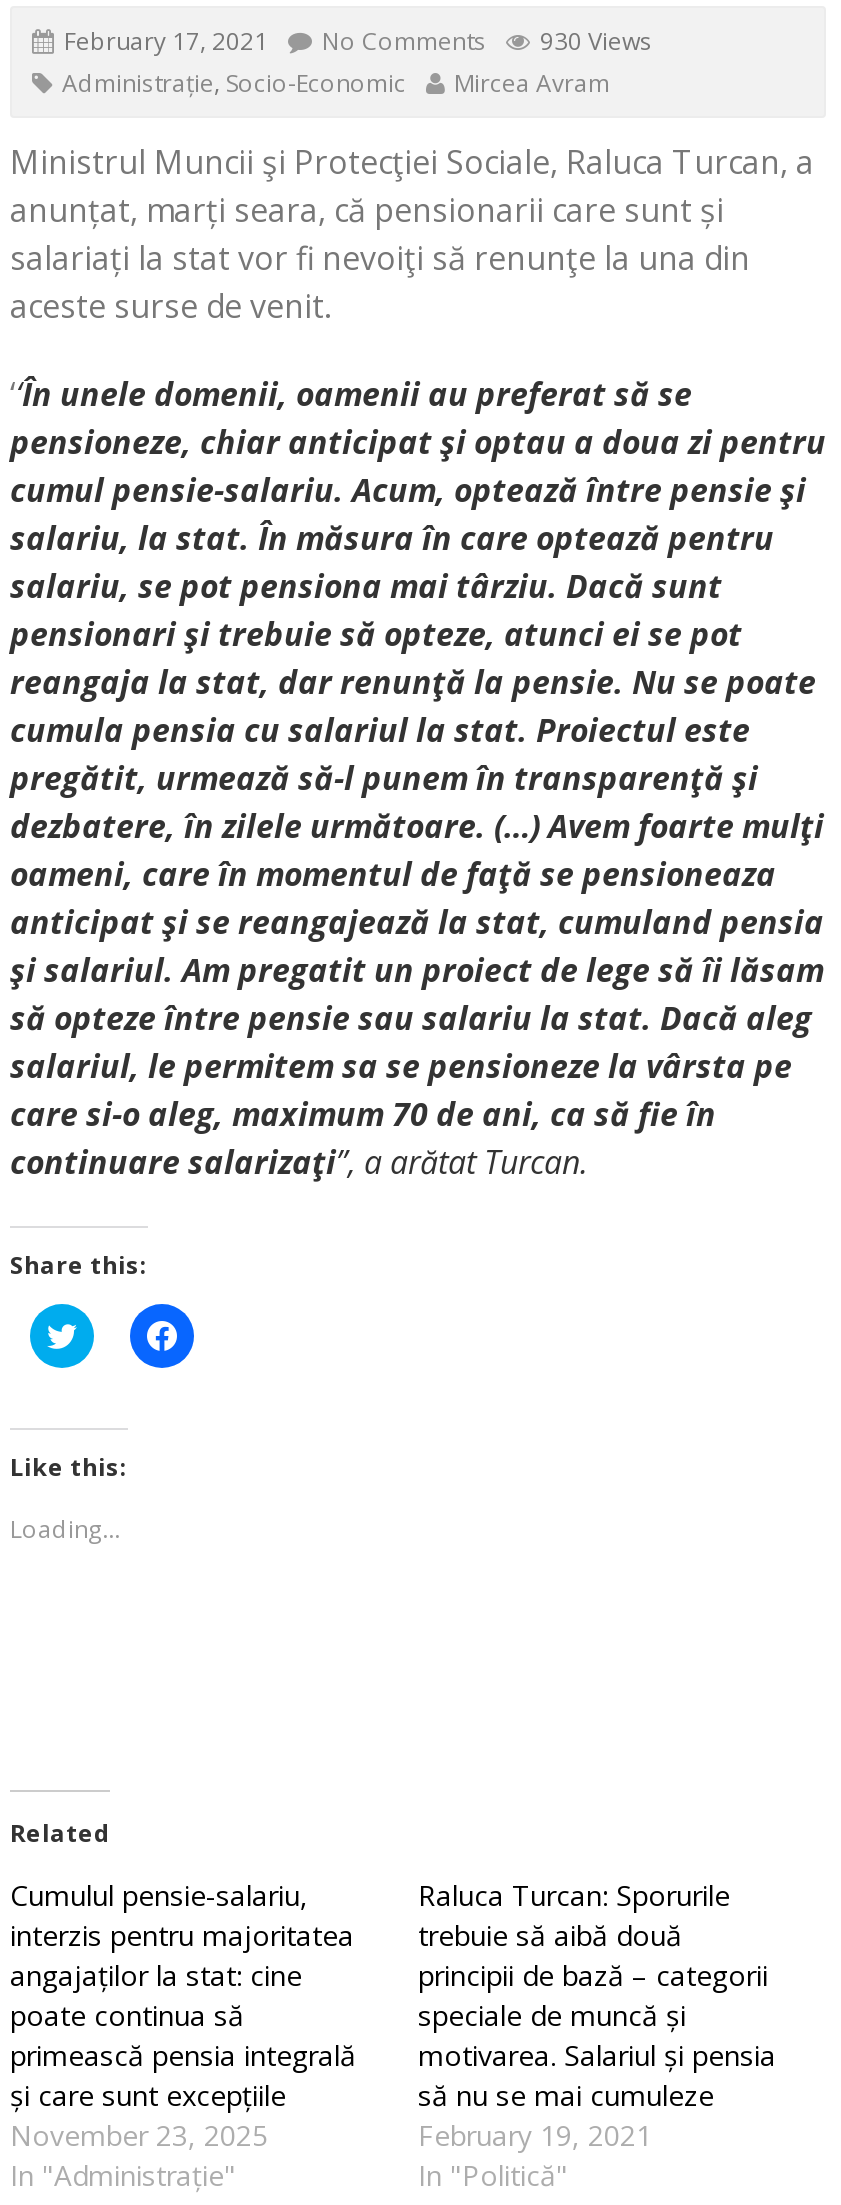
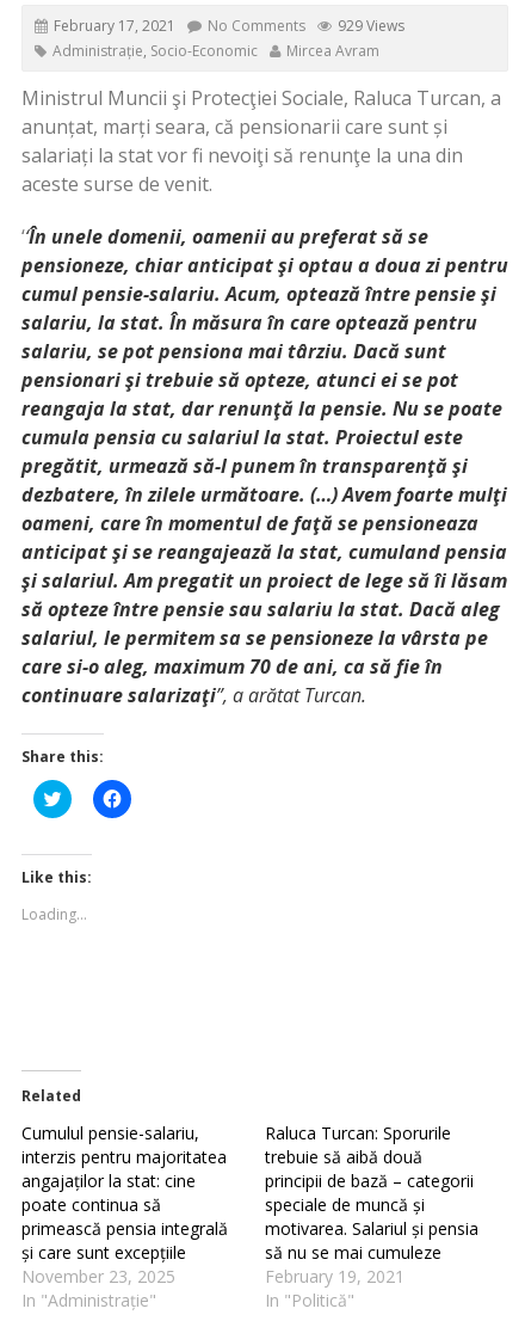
[64,23,652,57] February 17, 2021 No Comments 930 Views -> [54,15,404,35] February 17, 2021 No Comments 929 Views

